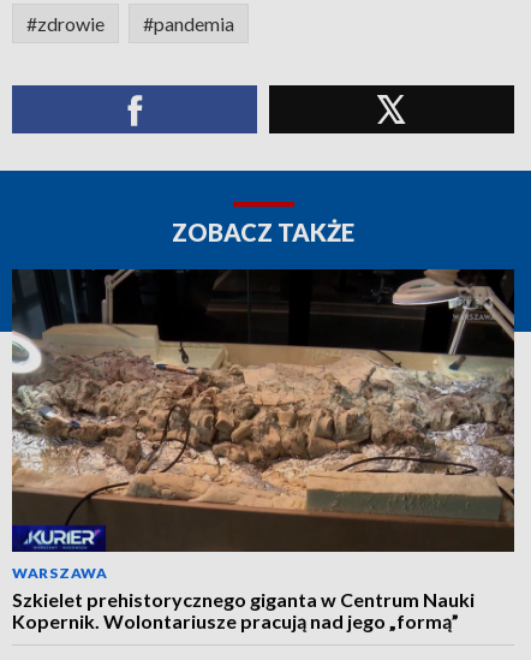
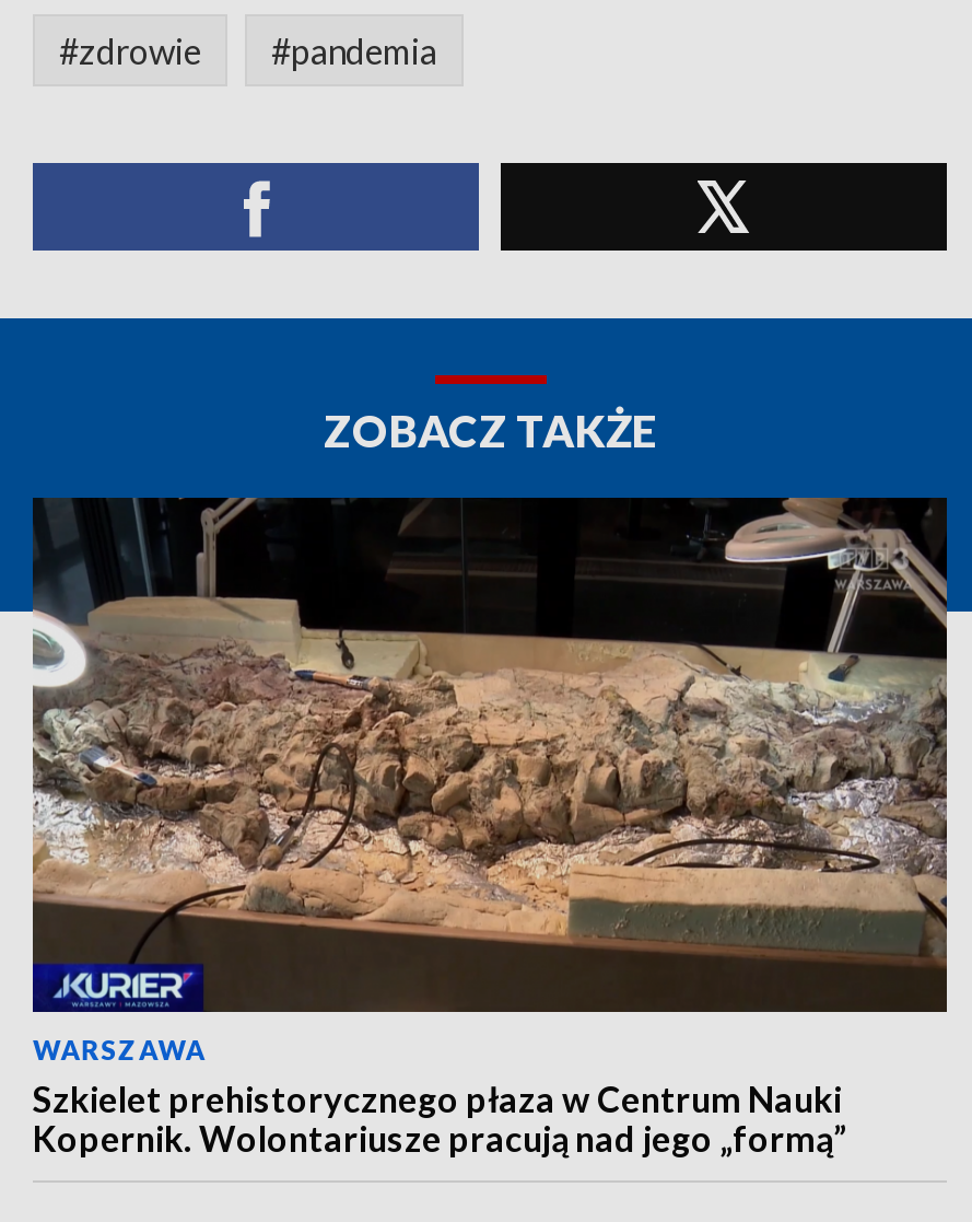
[12,588,475,611] Szkielet prehistorycznego giganta w Centrum Nauki -> [33,1078,842,1119] Szkielet prehistorycznego płaza w Centrum Nauki

